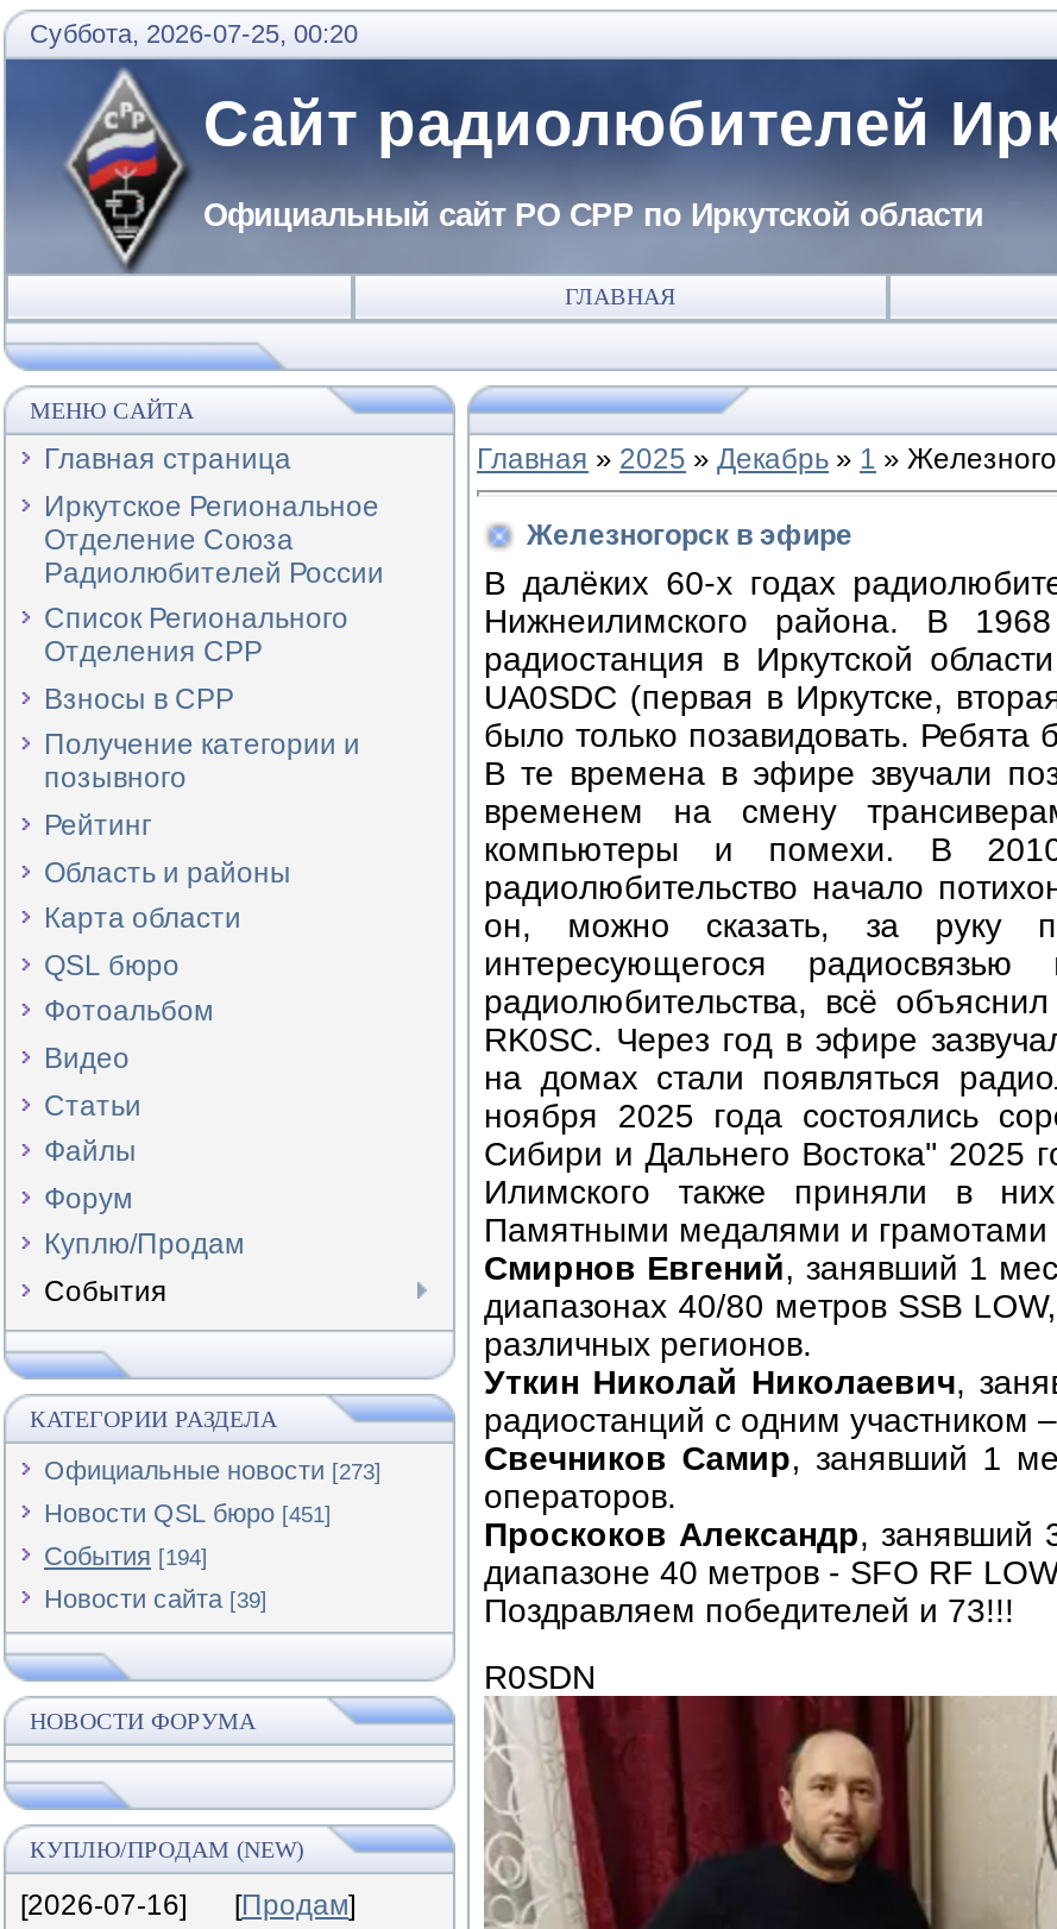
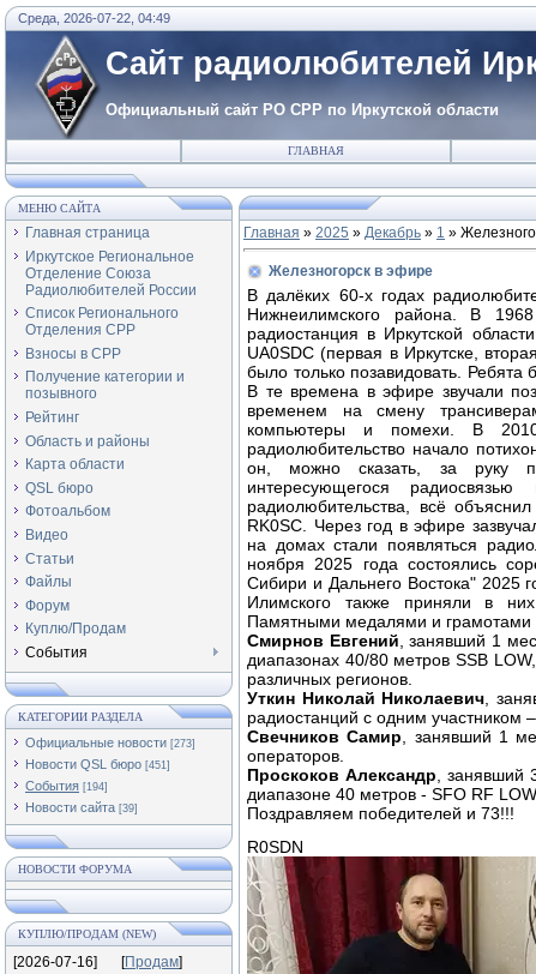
[30,19,358,48] Суббота, 2026-07-25, 00:20 -> [18,11,170,25] Среда, 2026-07-22, 04:49

